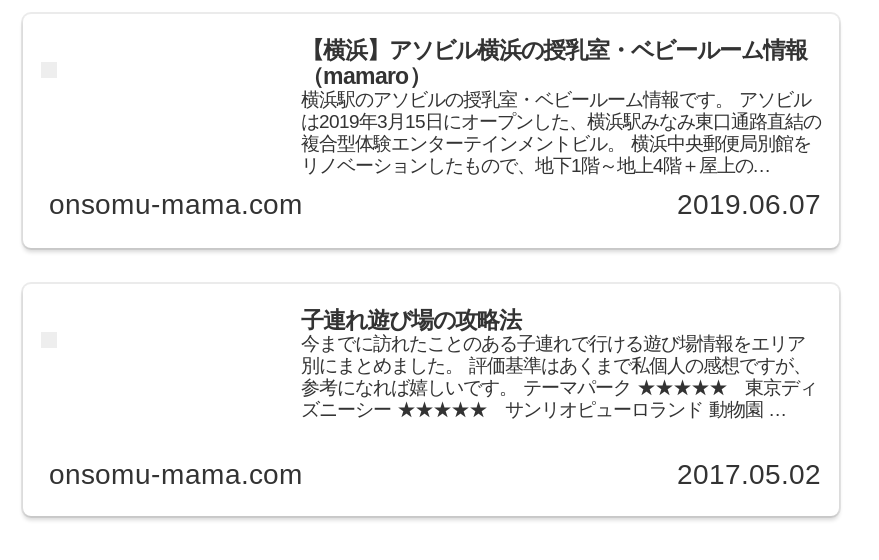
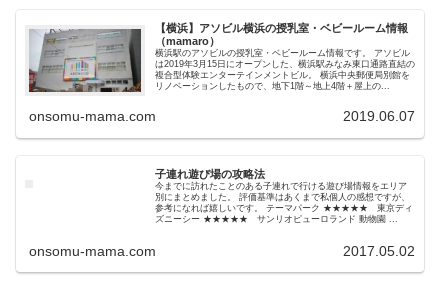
none -> [27,27,143,94] [image]

